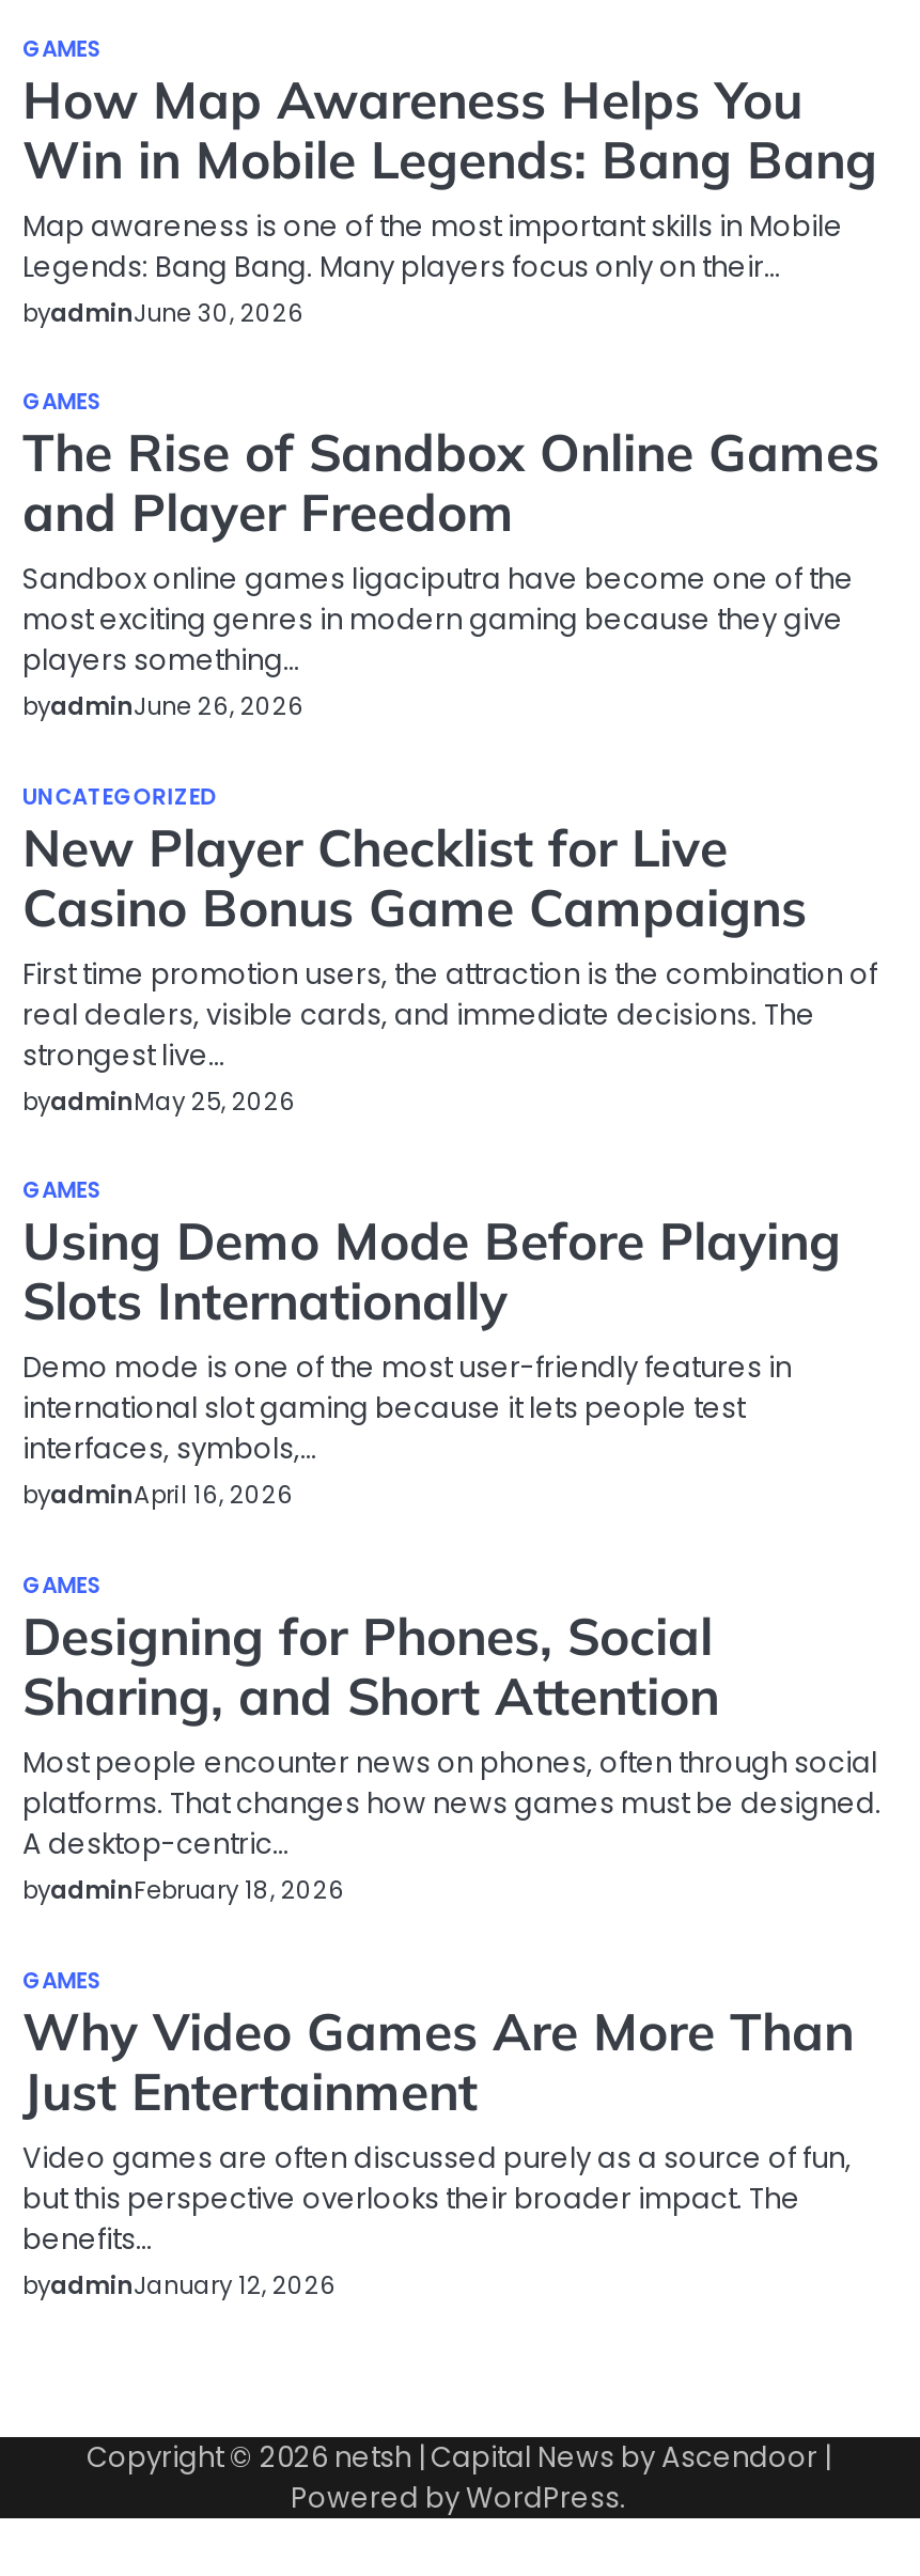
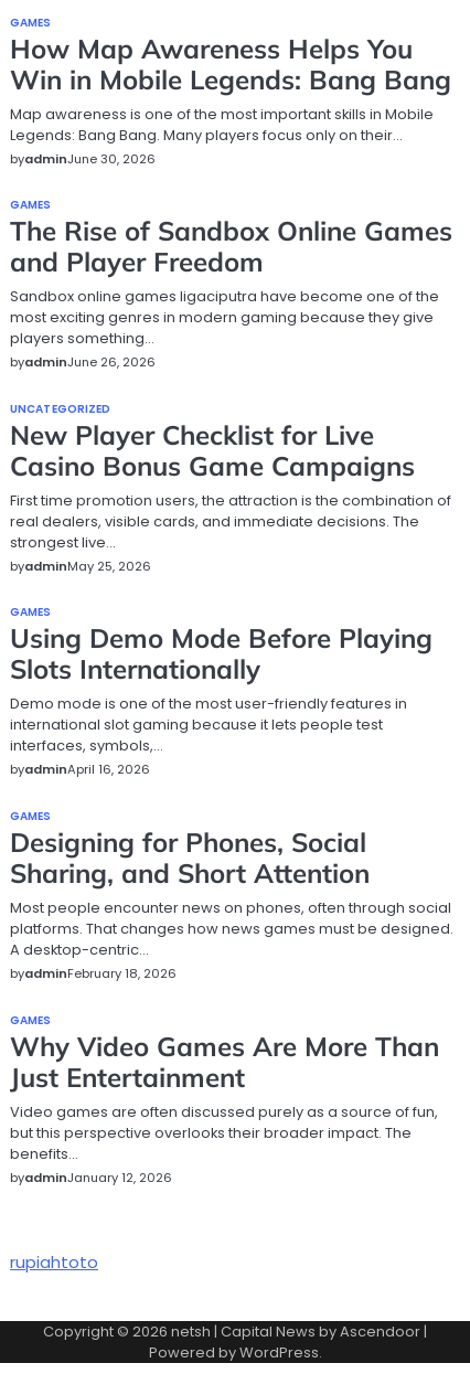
none -> [10,1251,98,1274] rupiahtoto

